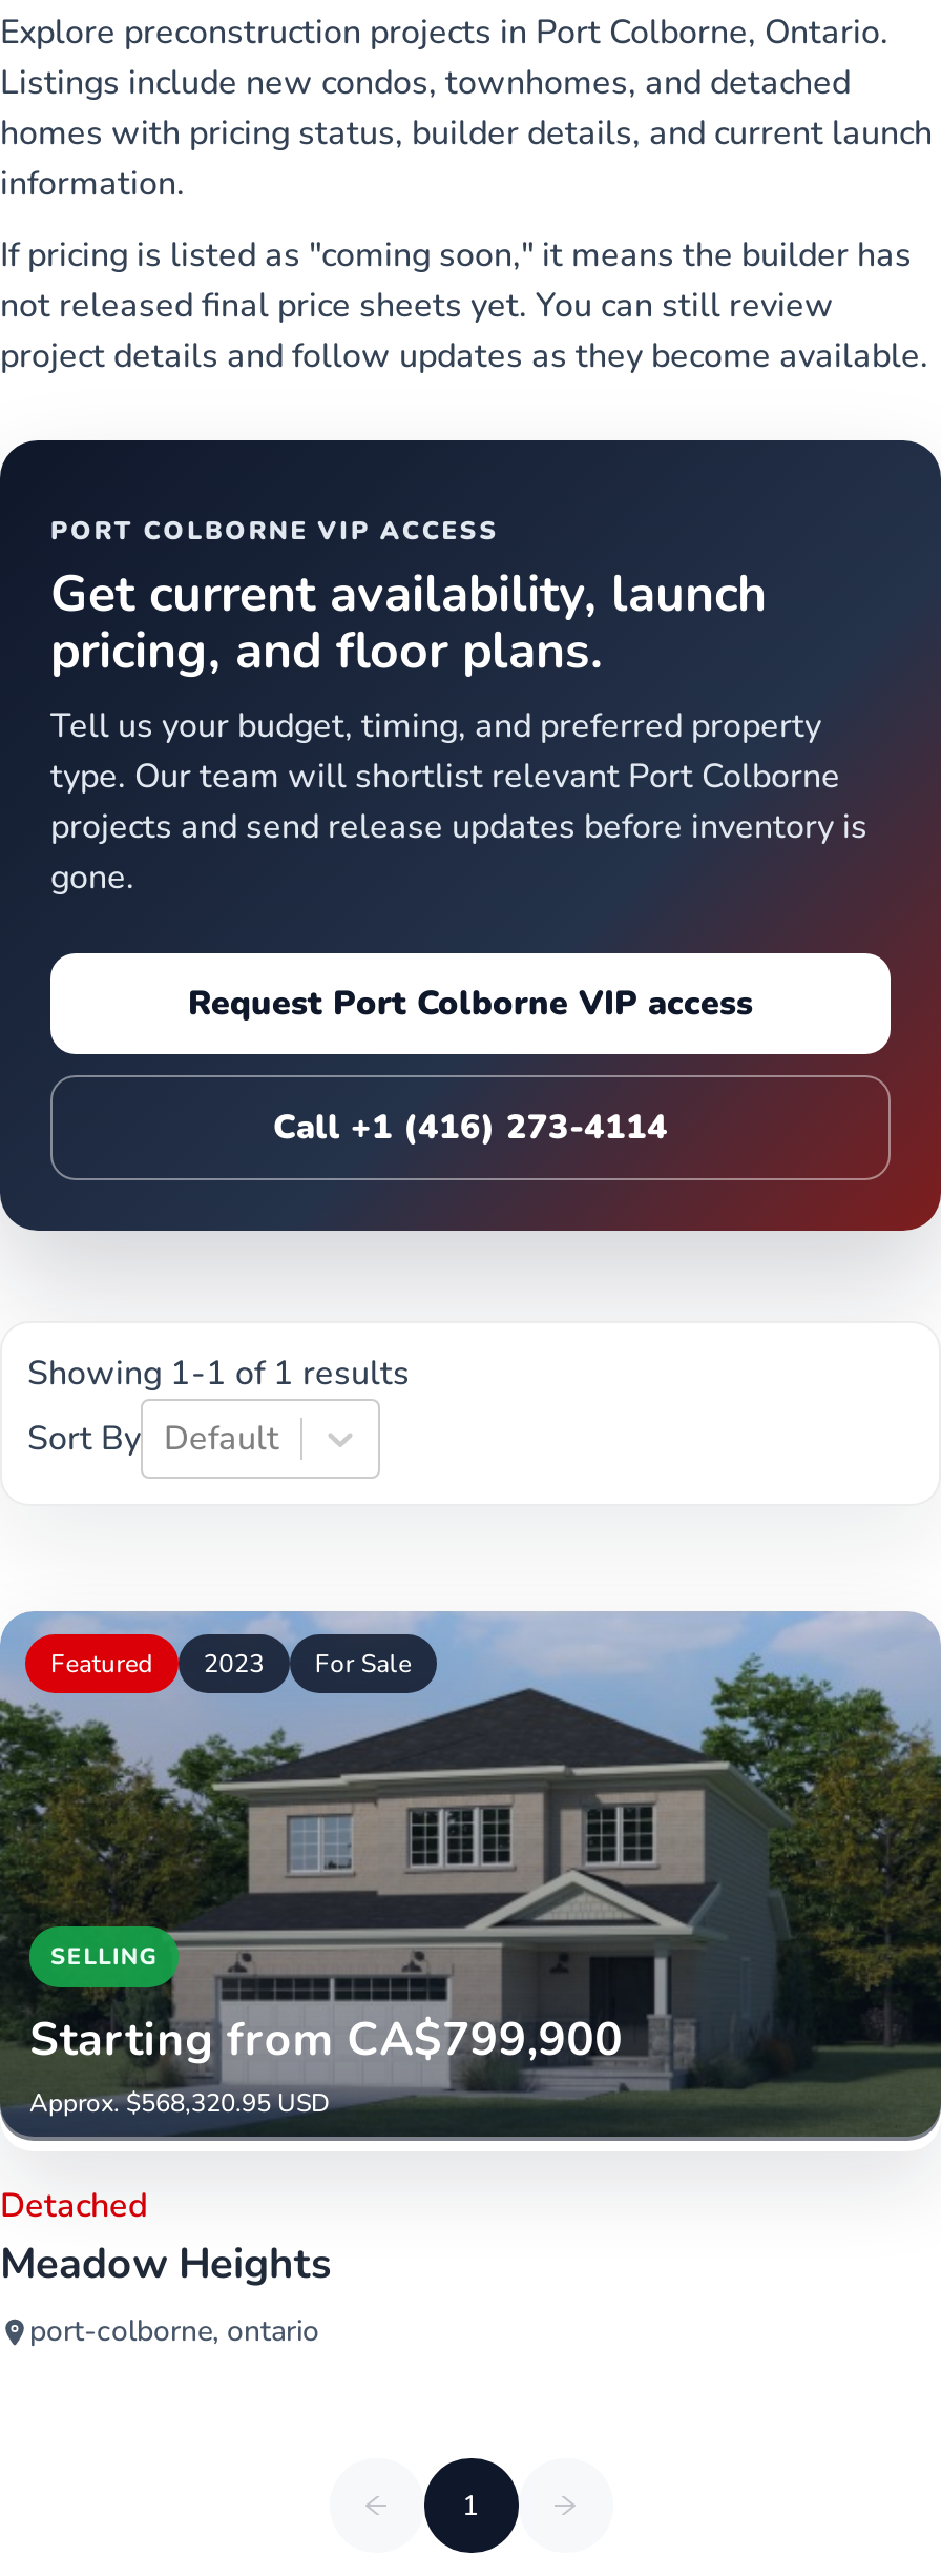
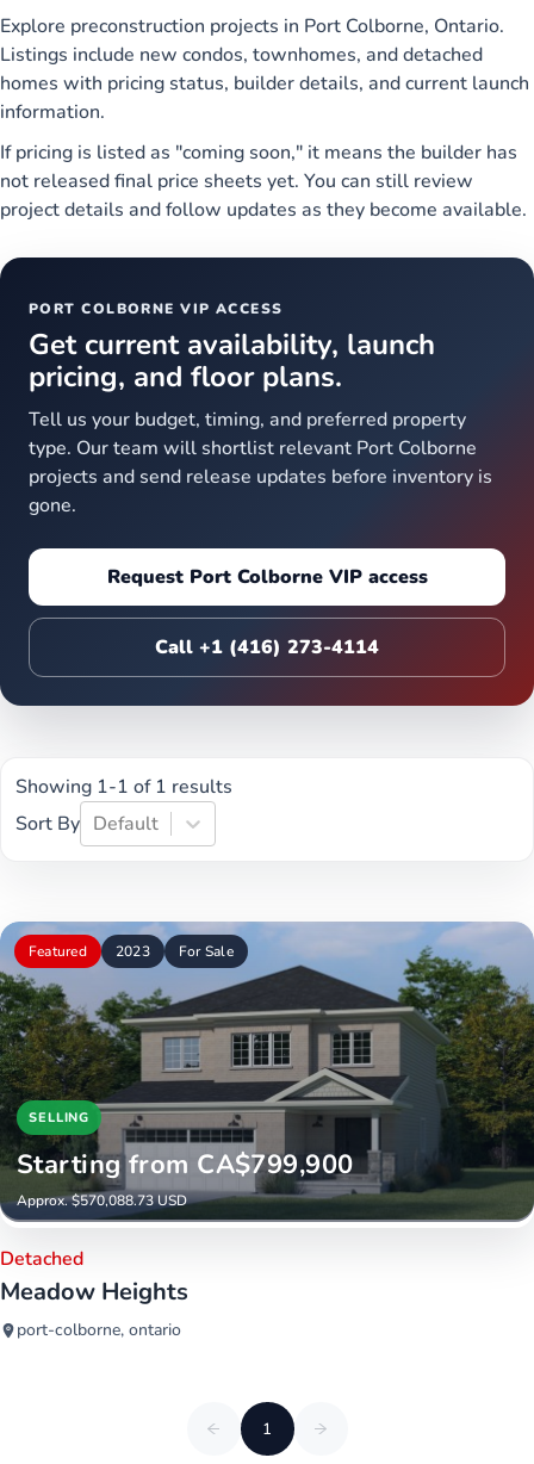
[29,2086,330,2120] Approx. $568,320.95 USD -> [17,1191,187,1210] Approx. $570,088.73 USD

